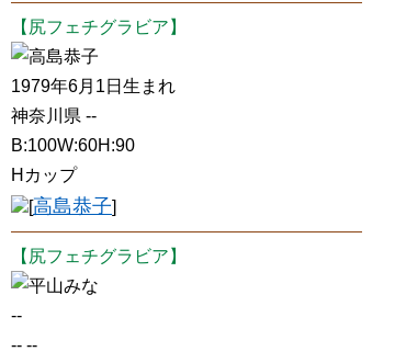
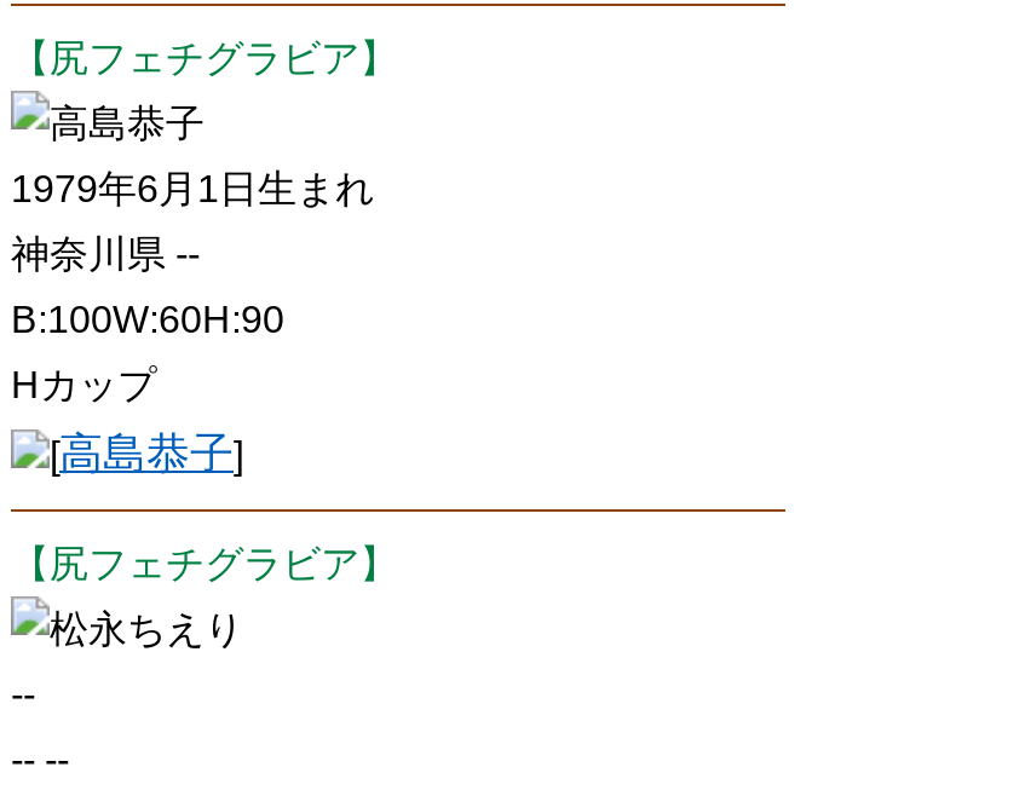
[29,277,99,295] 平山みな -> [50,609,243,650] 松永ちえり

